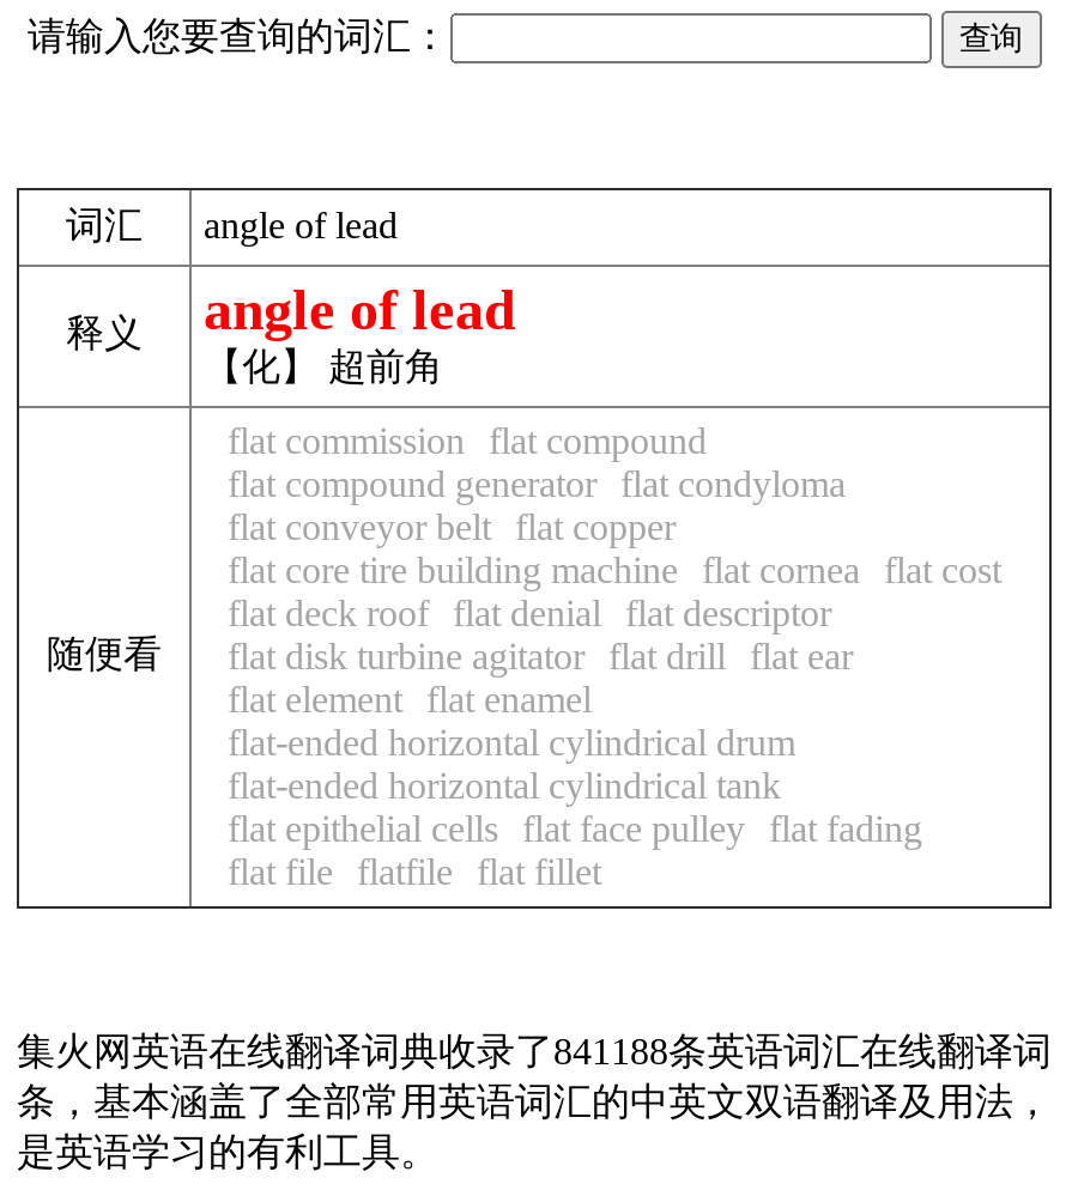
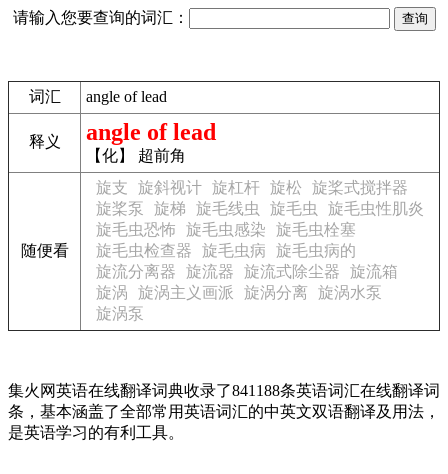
[228,420,1001,892] flat commission flat compound | flat compound generator flat condyloma | flat conveyor belt flat copper | flat core tire building machine flat cornea flat cost | flat deck roof flat denial flat descriptor | flat disk turbine agitator flat drill flat ear | flat element flat enamel | flat-ended horizontal cylindrical drum | flat-ended horizontal cylindrical tank | flat epithelial cells flat face pulley flat fading | flat file flatfile flat fillet -> [96,179,424,322] 旋支 旋斜视计 旋杠杆 旋松 旋桨式搅拌器 | 旋桨泵 旋梯 旋毛线虫 旋毛虫 旋毛虫性肌炎 | 旋毛虫恐怖 旋毛虫感染 旋毛虫栓塞 | 旋毛虫检查器 旋毛虫病 旋毛虫病的 | 旋流分离器 旋流器 旋流式除尘器 旋流箱 | 旋涡 旋涡主义画派 旋涡分离 旋涡水泵 | 旋涡泵

